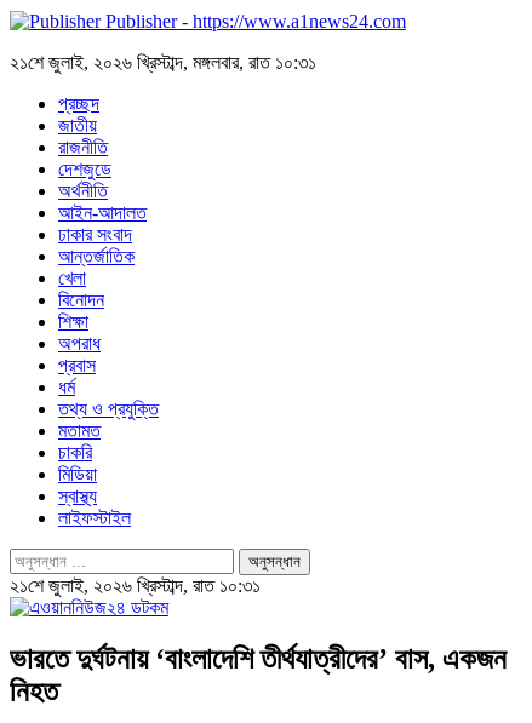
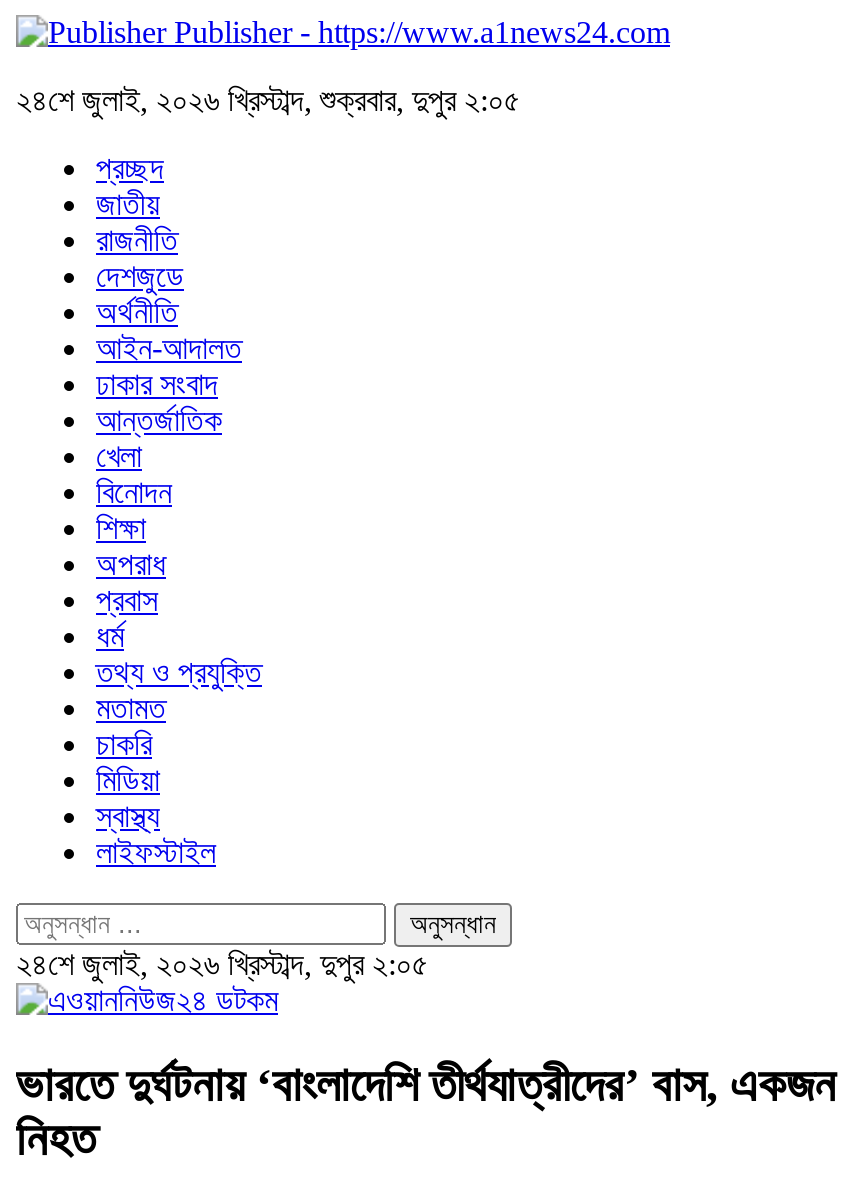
[10,52,316,73] ২১শে জুলাই, ২০২৬ খ্রিস্টাব্দ, মঙ্গলবার, রাত ১০:৩১ -> [16,83,520,117] ২৪শে জুলাই, ২০২৬ খ্রিস্টাব্দ, শুক্রবার, দুপুর ২:০৫
[10,575,261,596] ২১শে জুলাই, ২০২৬ খ্রিস্টাব্দ, রাত ১০:৩১ -> [16,947,428,981] ২৪শে জুলাই, ২০২৬ খ্রিস্টাব্দ, দুপুর ২:০৫

